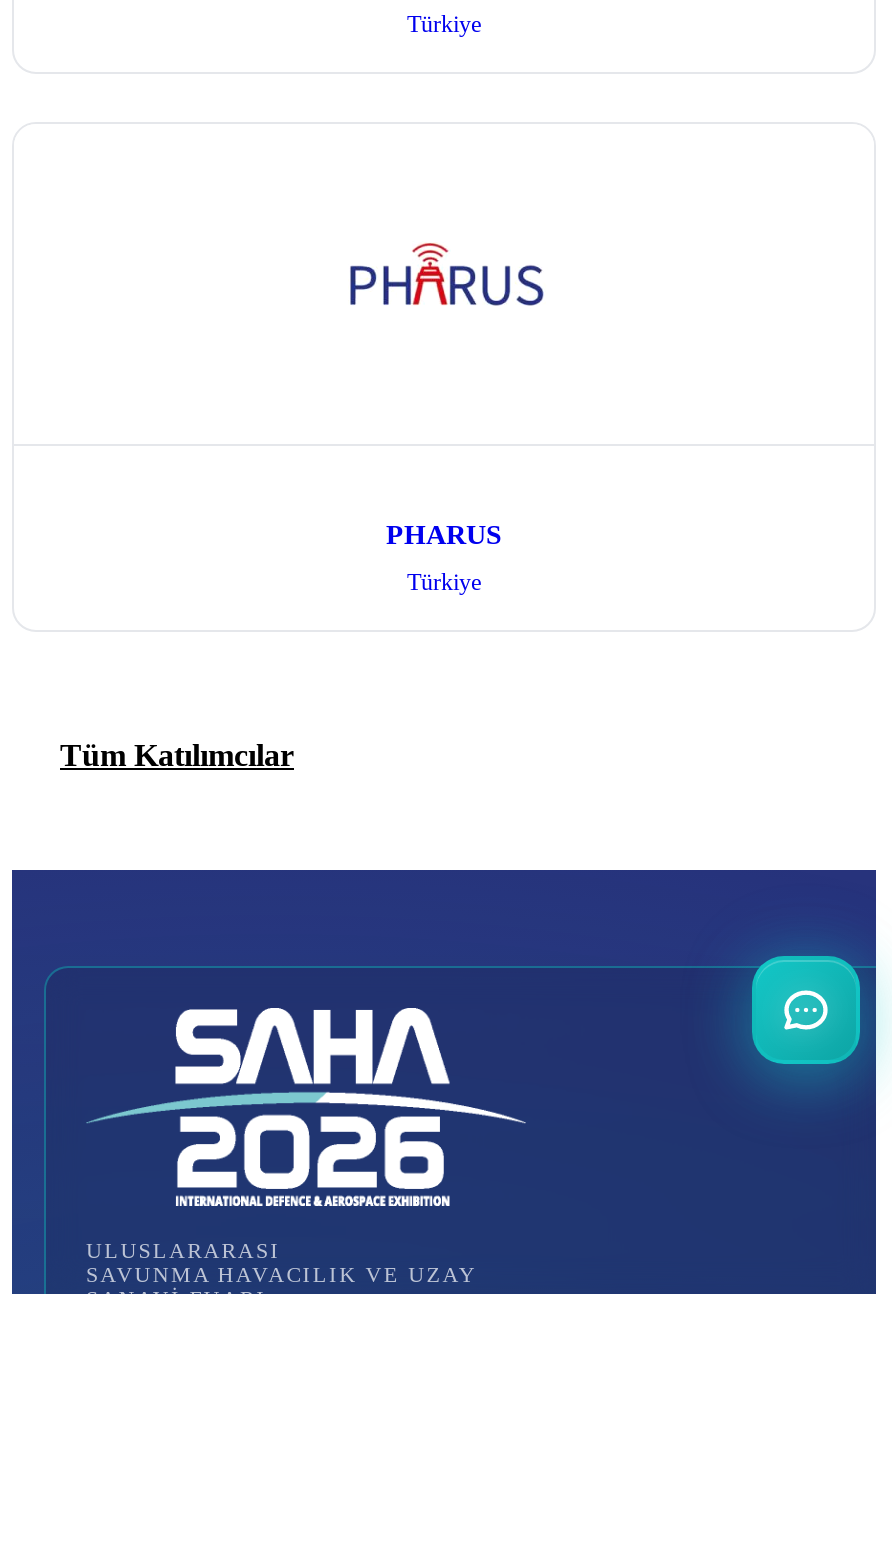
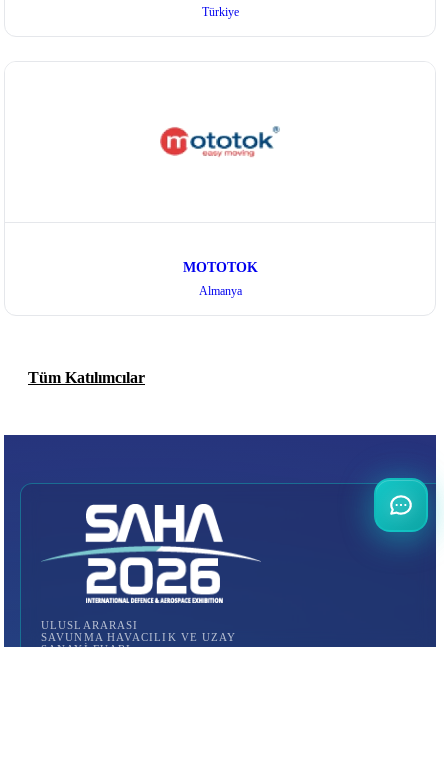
[324,240,562,312] [image] -> [159,122,280,158] [image]
[386,520,502,550] PHARUS -> [182,260,257,275] MOTOTOK
[407,568,481,596] Türkiye -> [198,284,241,298] Almanya

